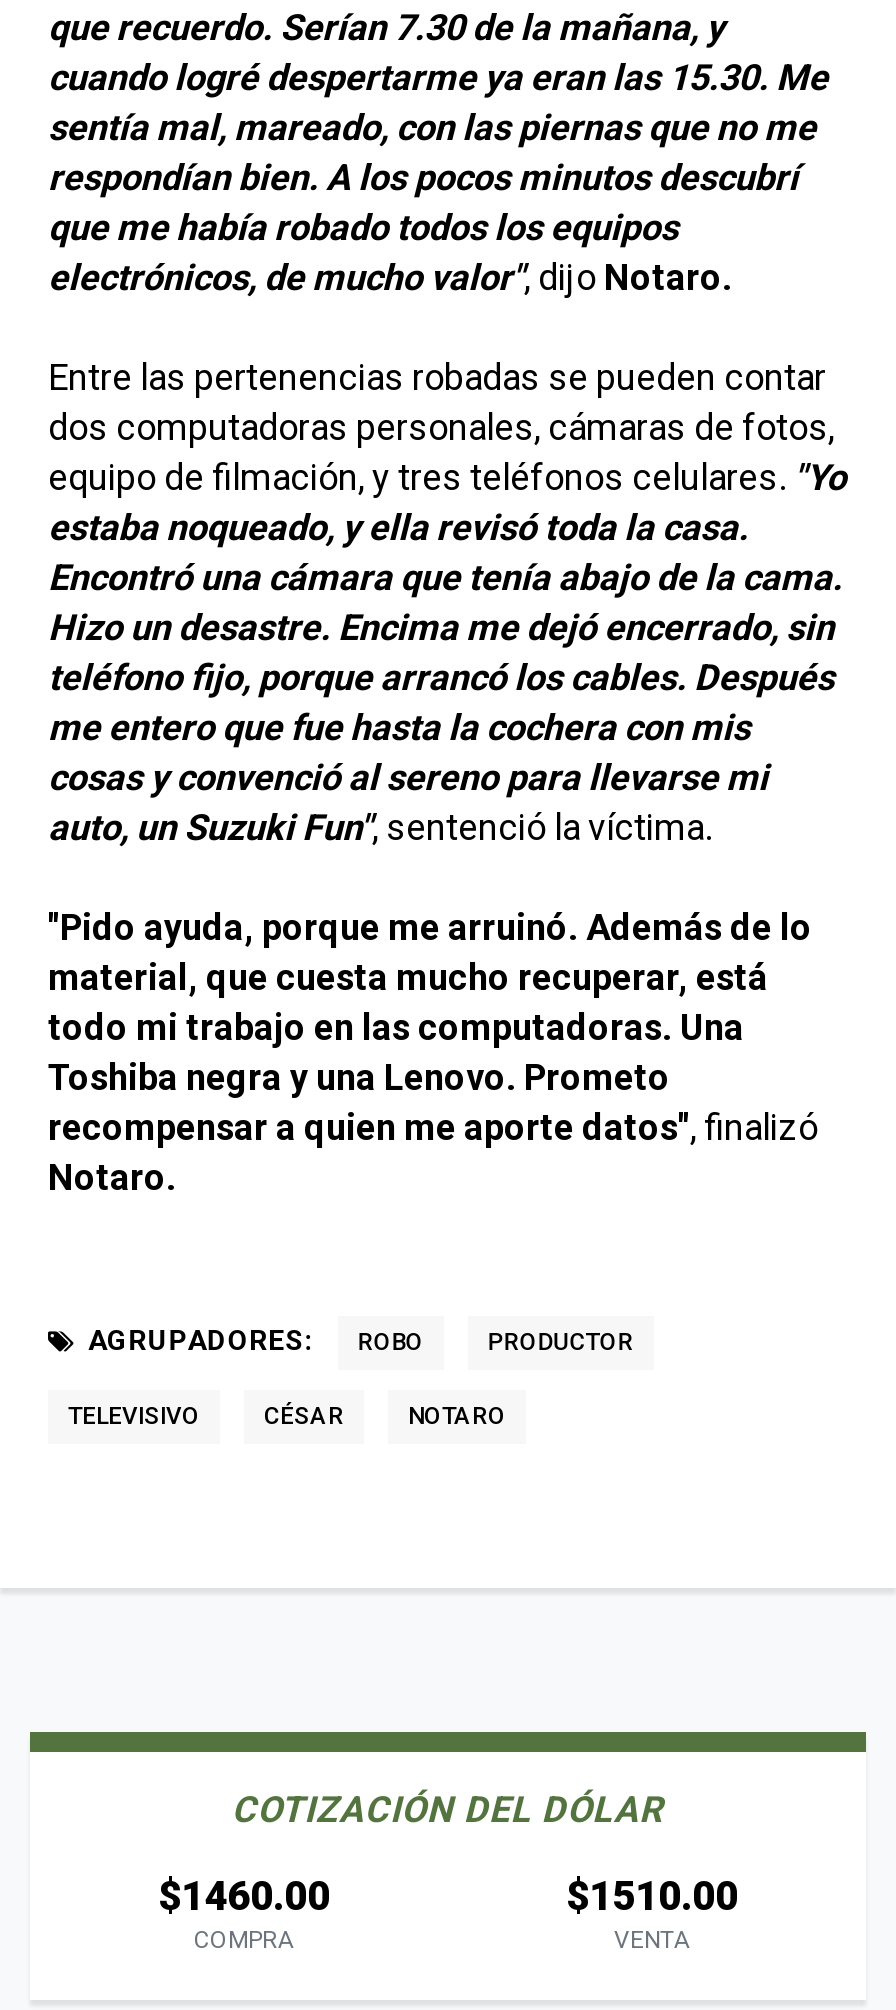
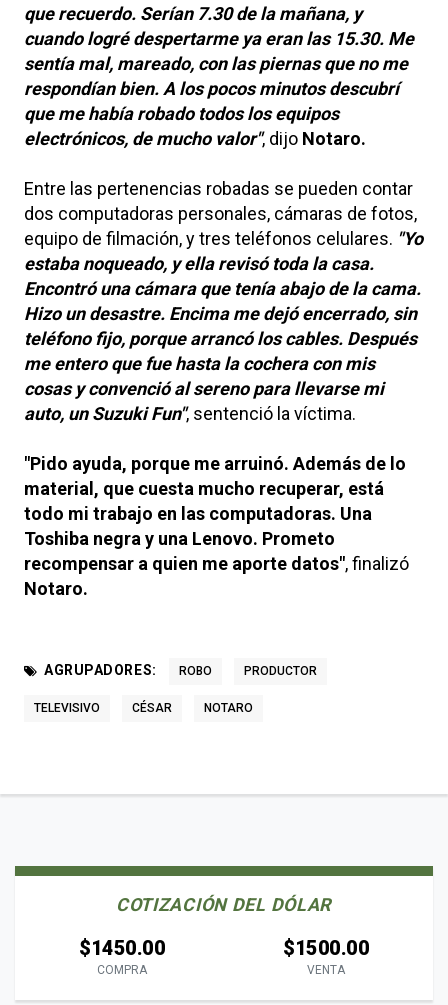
[158,1872,330,1920] $1460.00 -> [79,936,165,960] $1450.00
[566,1872,738,1920] $1510.00 -> [283,936,369,960] $1500.00

